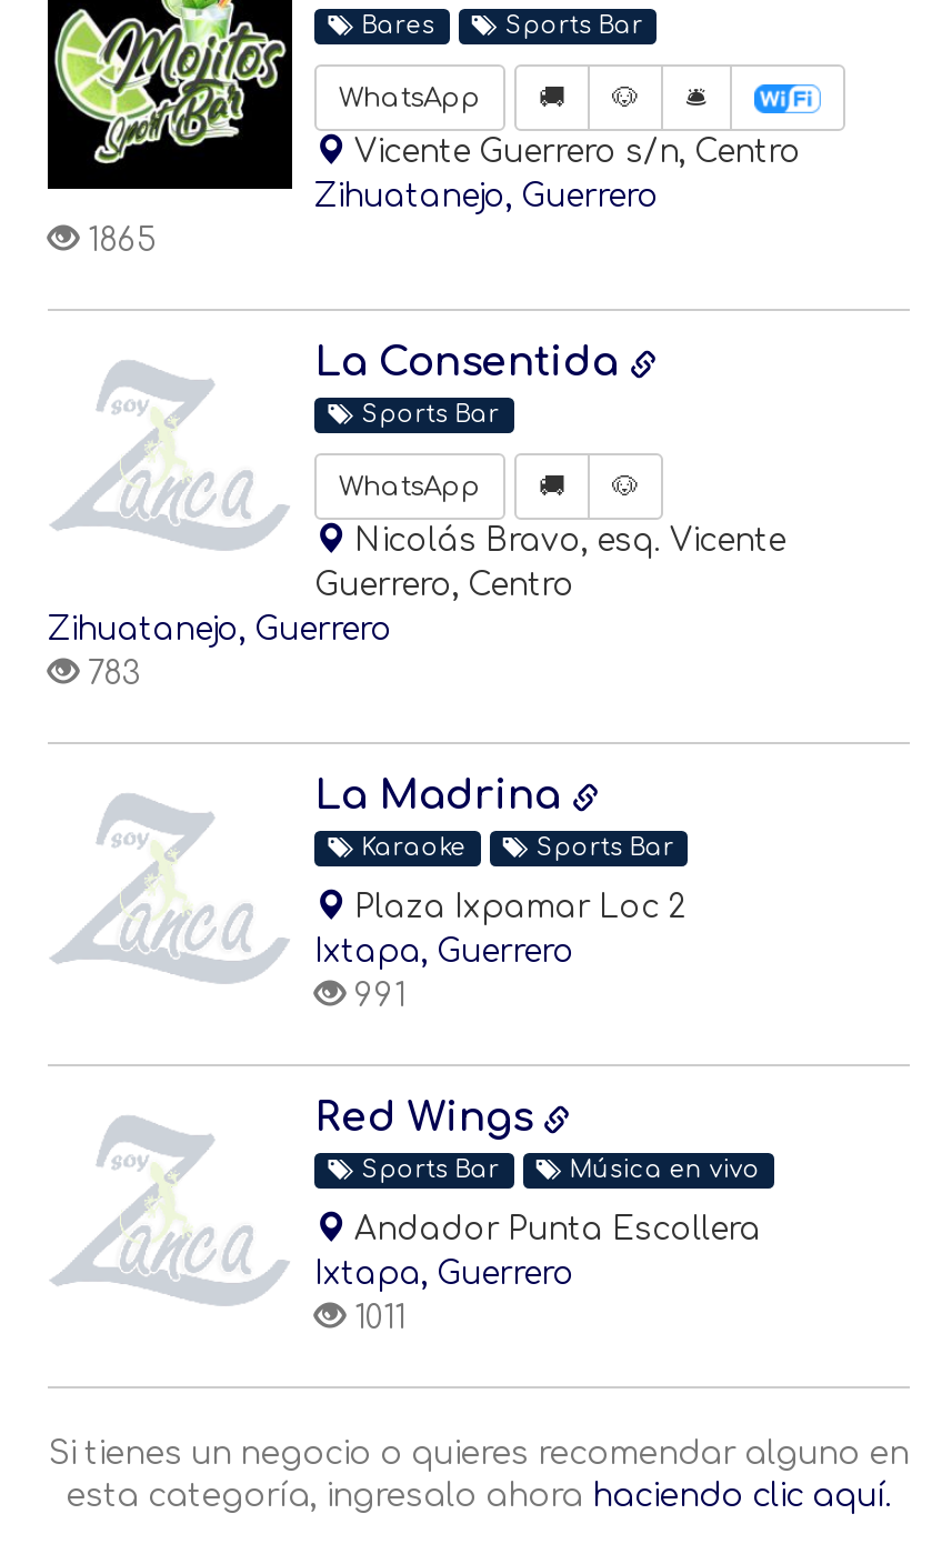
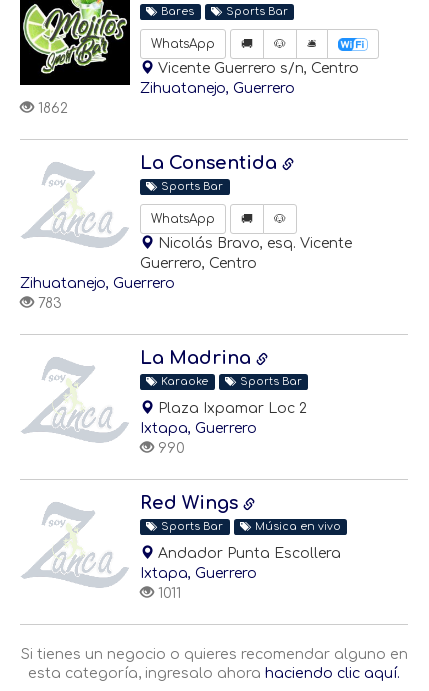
[79,224,157,258] 1865 -> [34,101,68,116] 1862
[345,980,405,1013] 991 -> [154,441,185,456] 990

